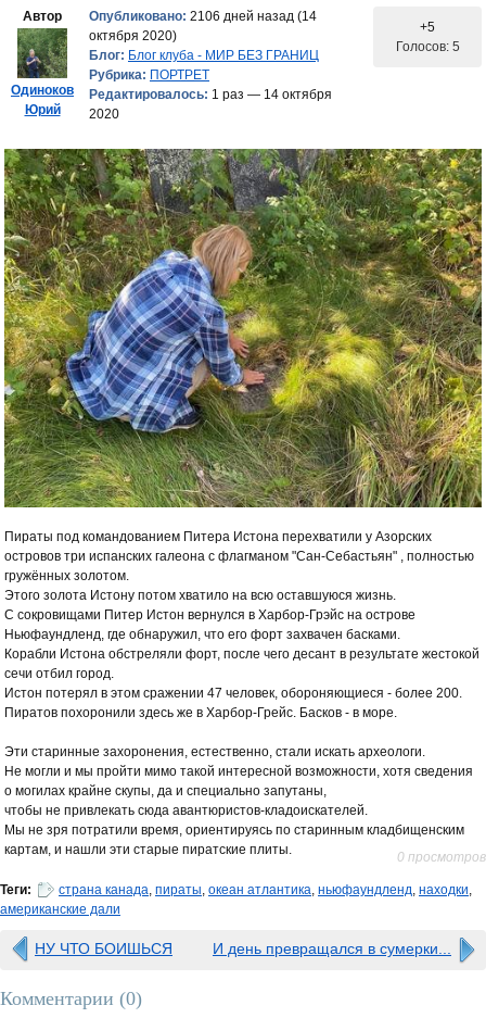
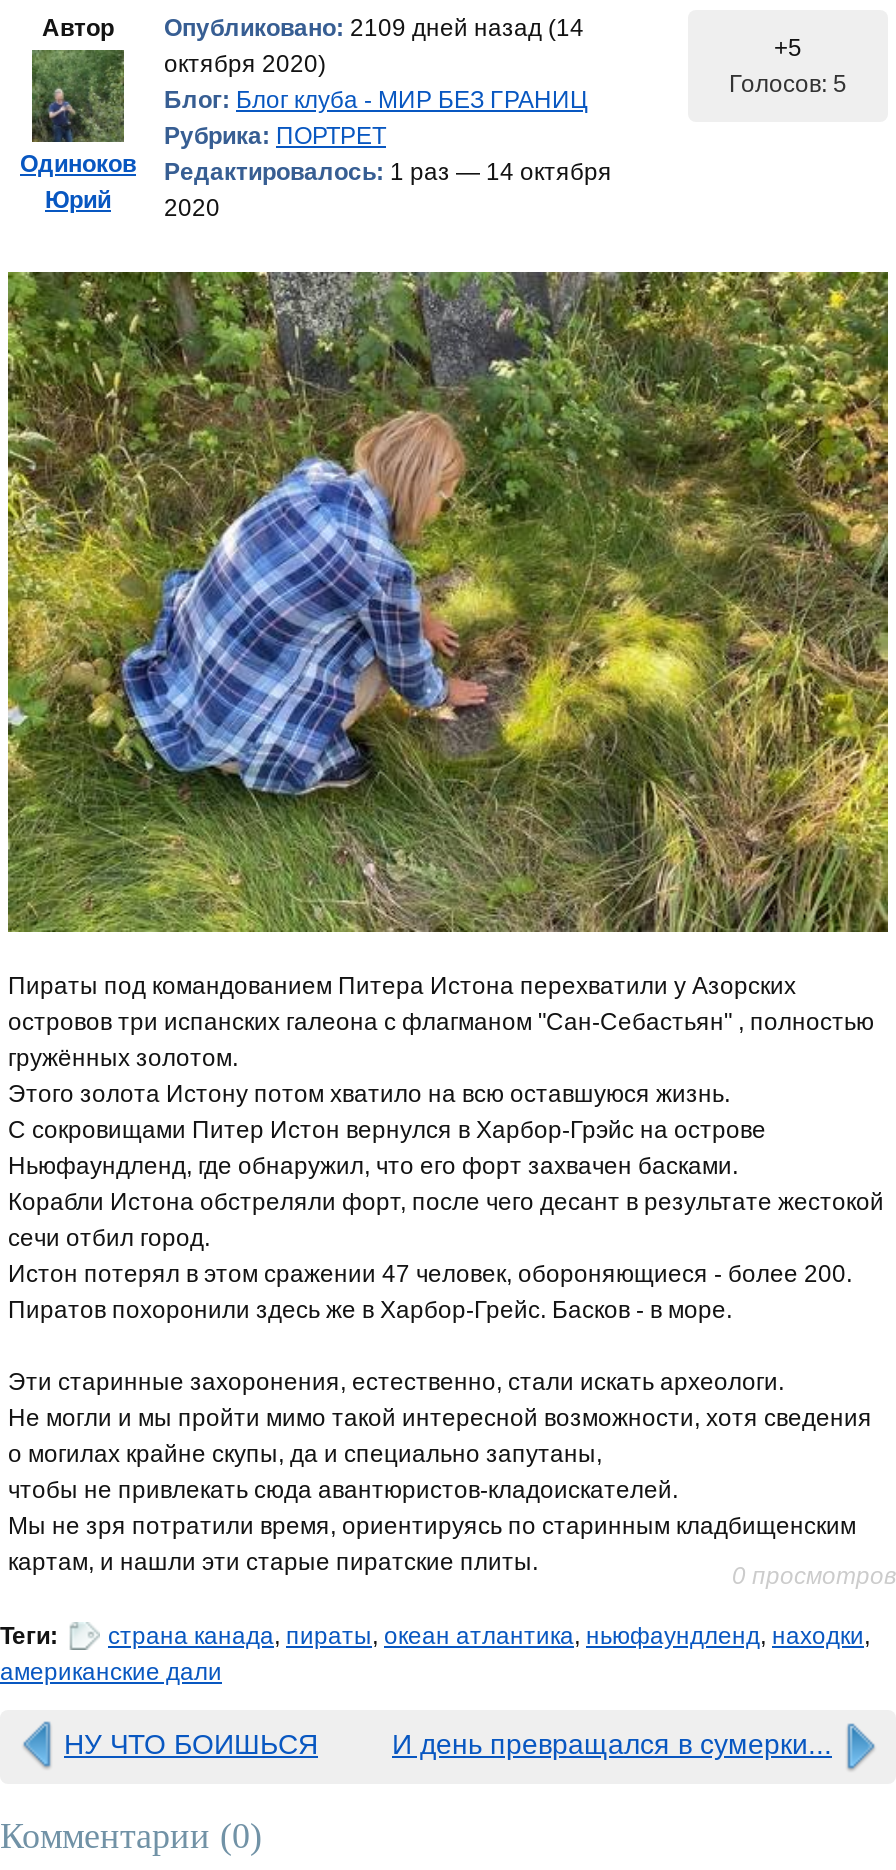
[89,9,317,24] Опубликовано: 2106 дней назад (14 -> [164,14,584,42] Опубликовано: 2109 дней назад (14

